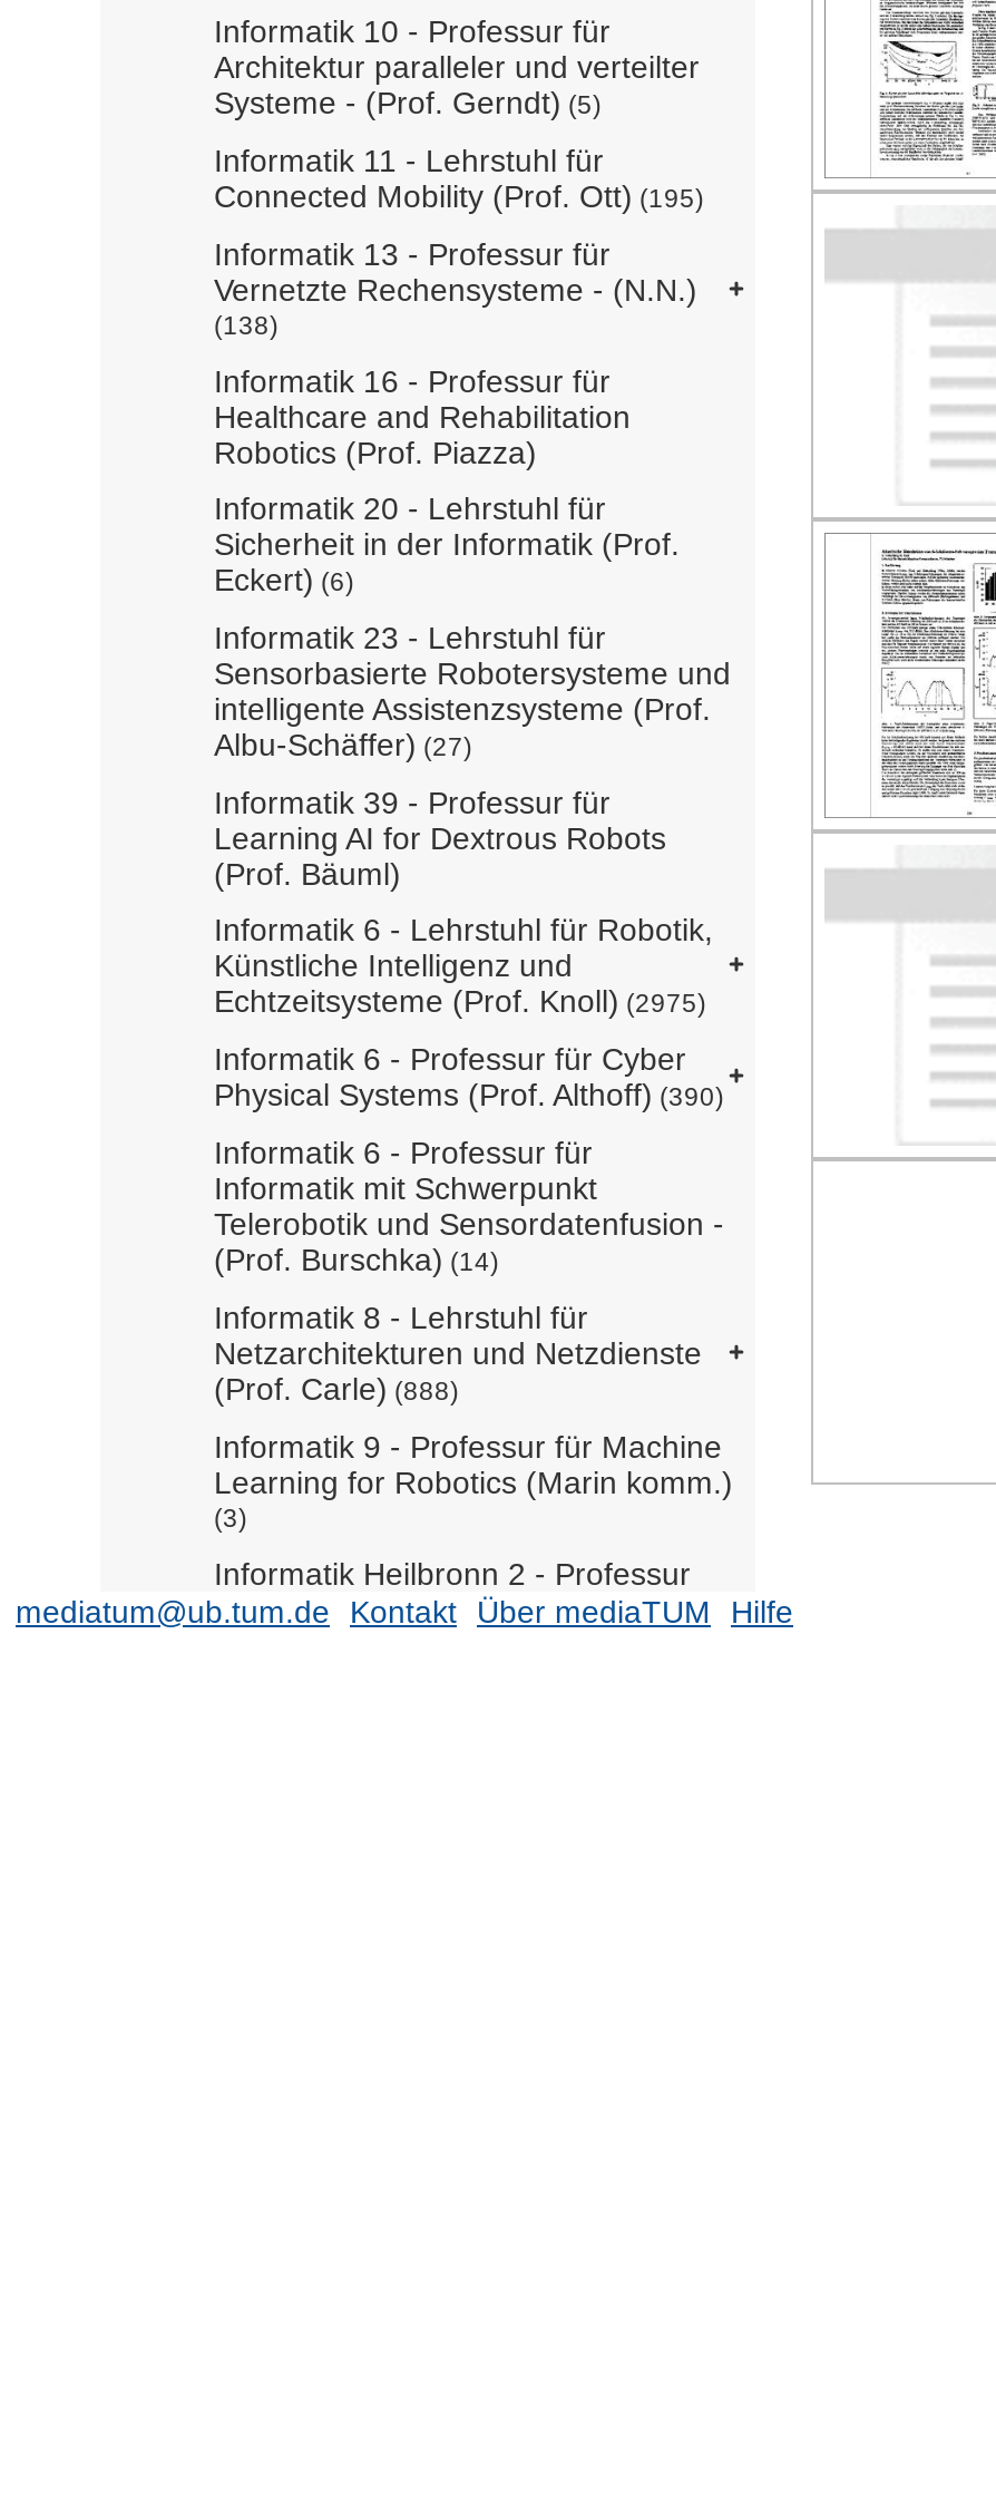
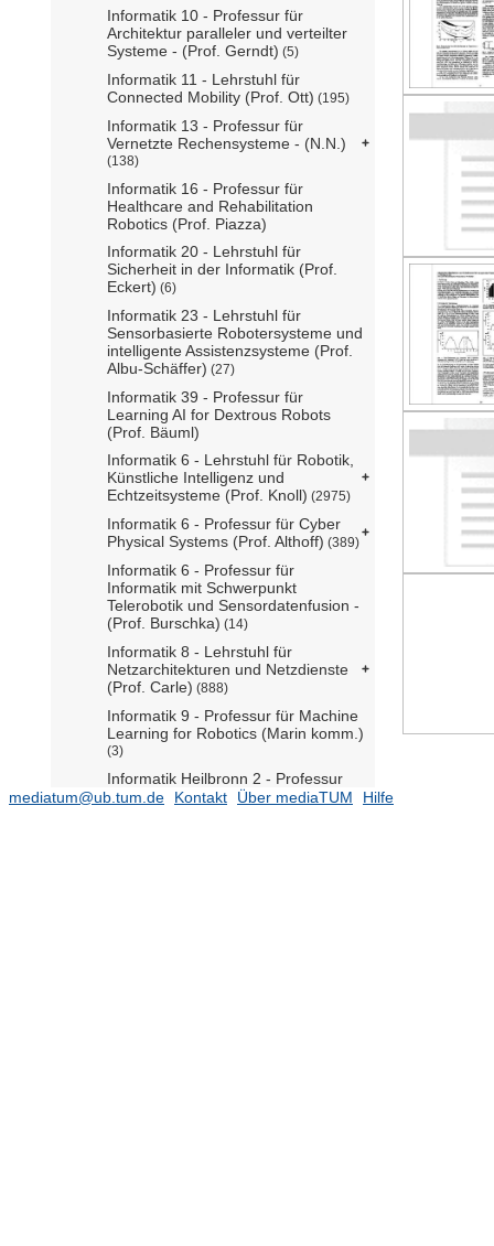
[214,1077,724,1113] Physical Systems (Prof. Althoff) (390) -> [107,533,359,551] Physical Systems (Prof. Althoff) (389)

